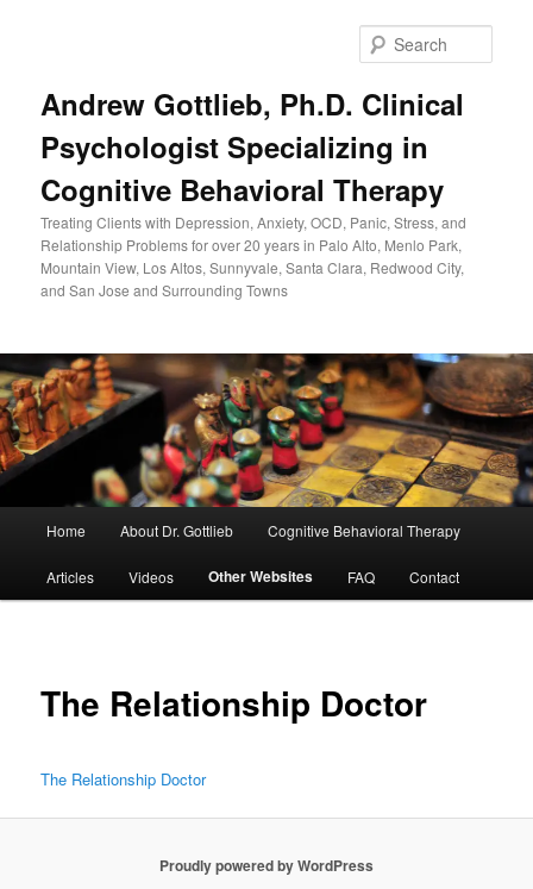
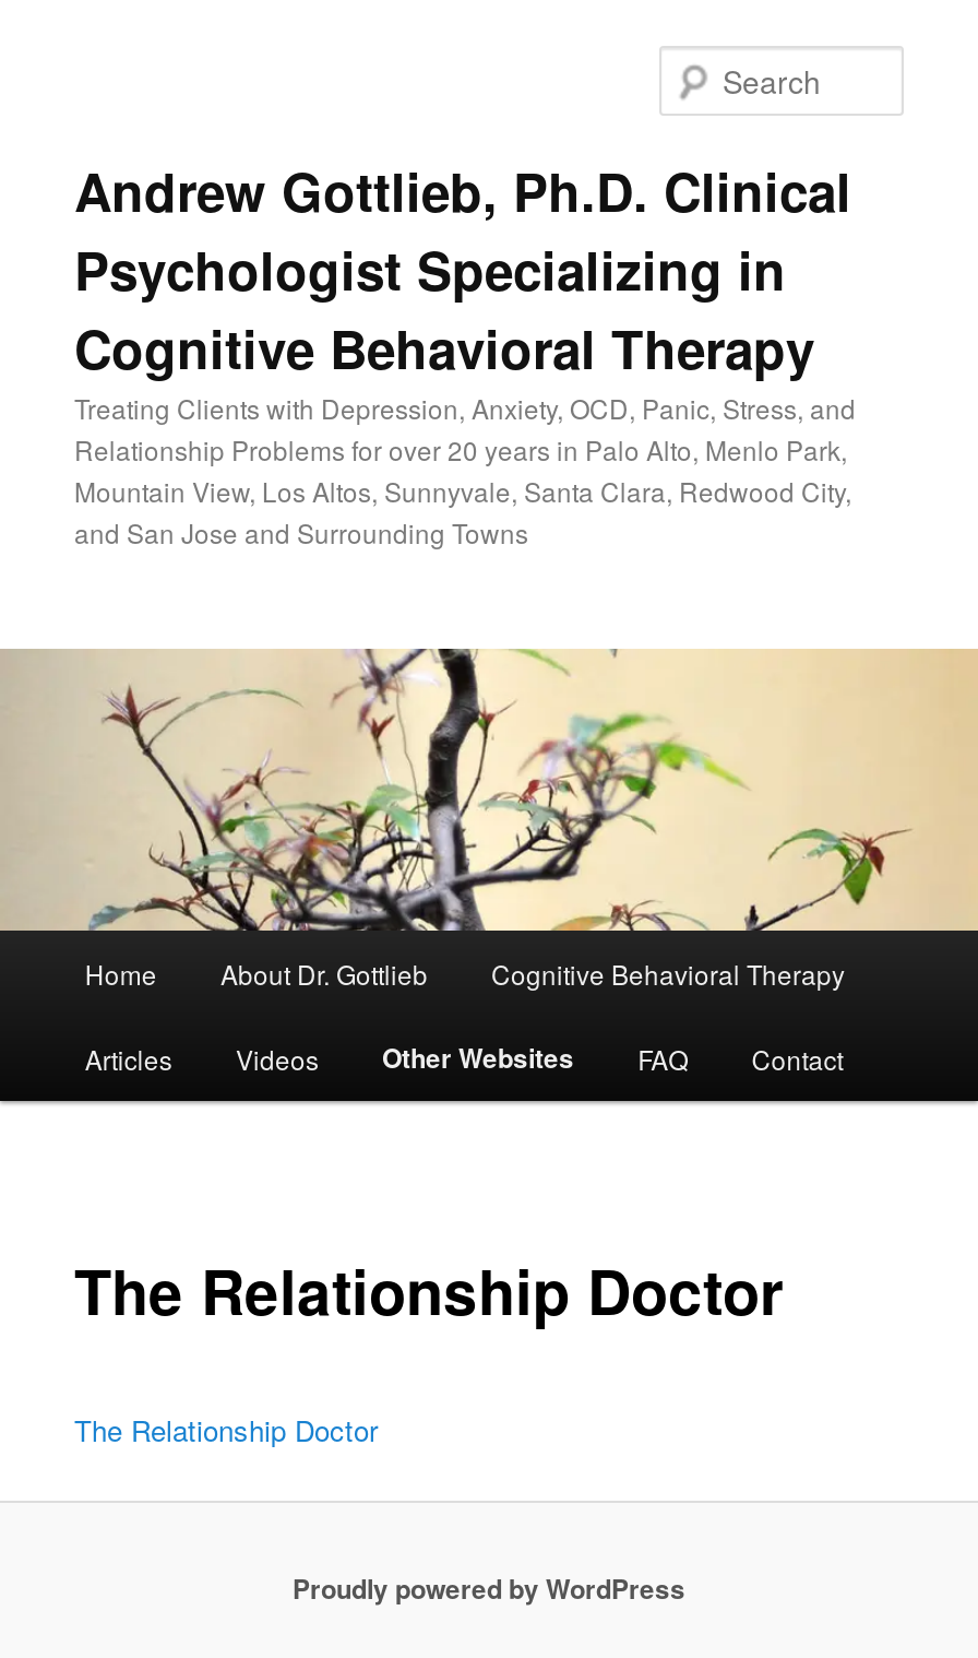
[4,352,529,508] [image] -> [7,647,971,933] [image]

